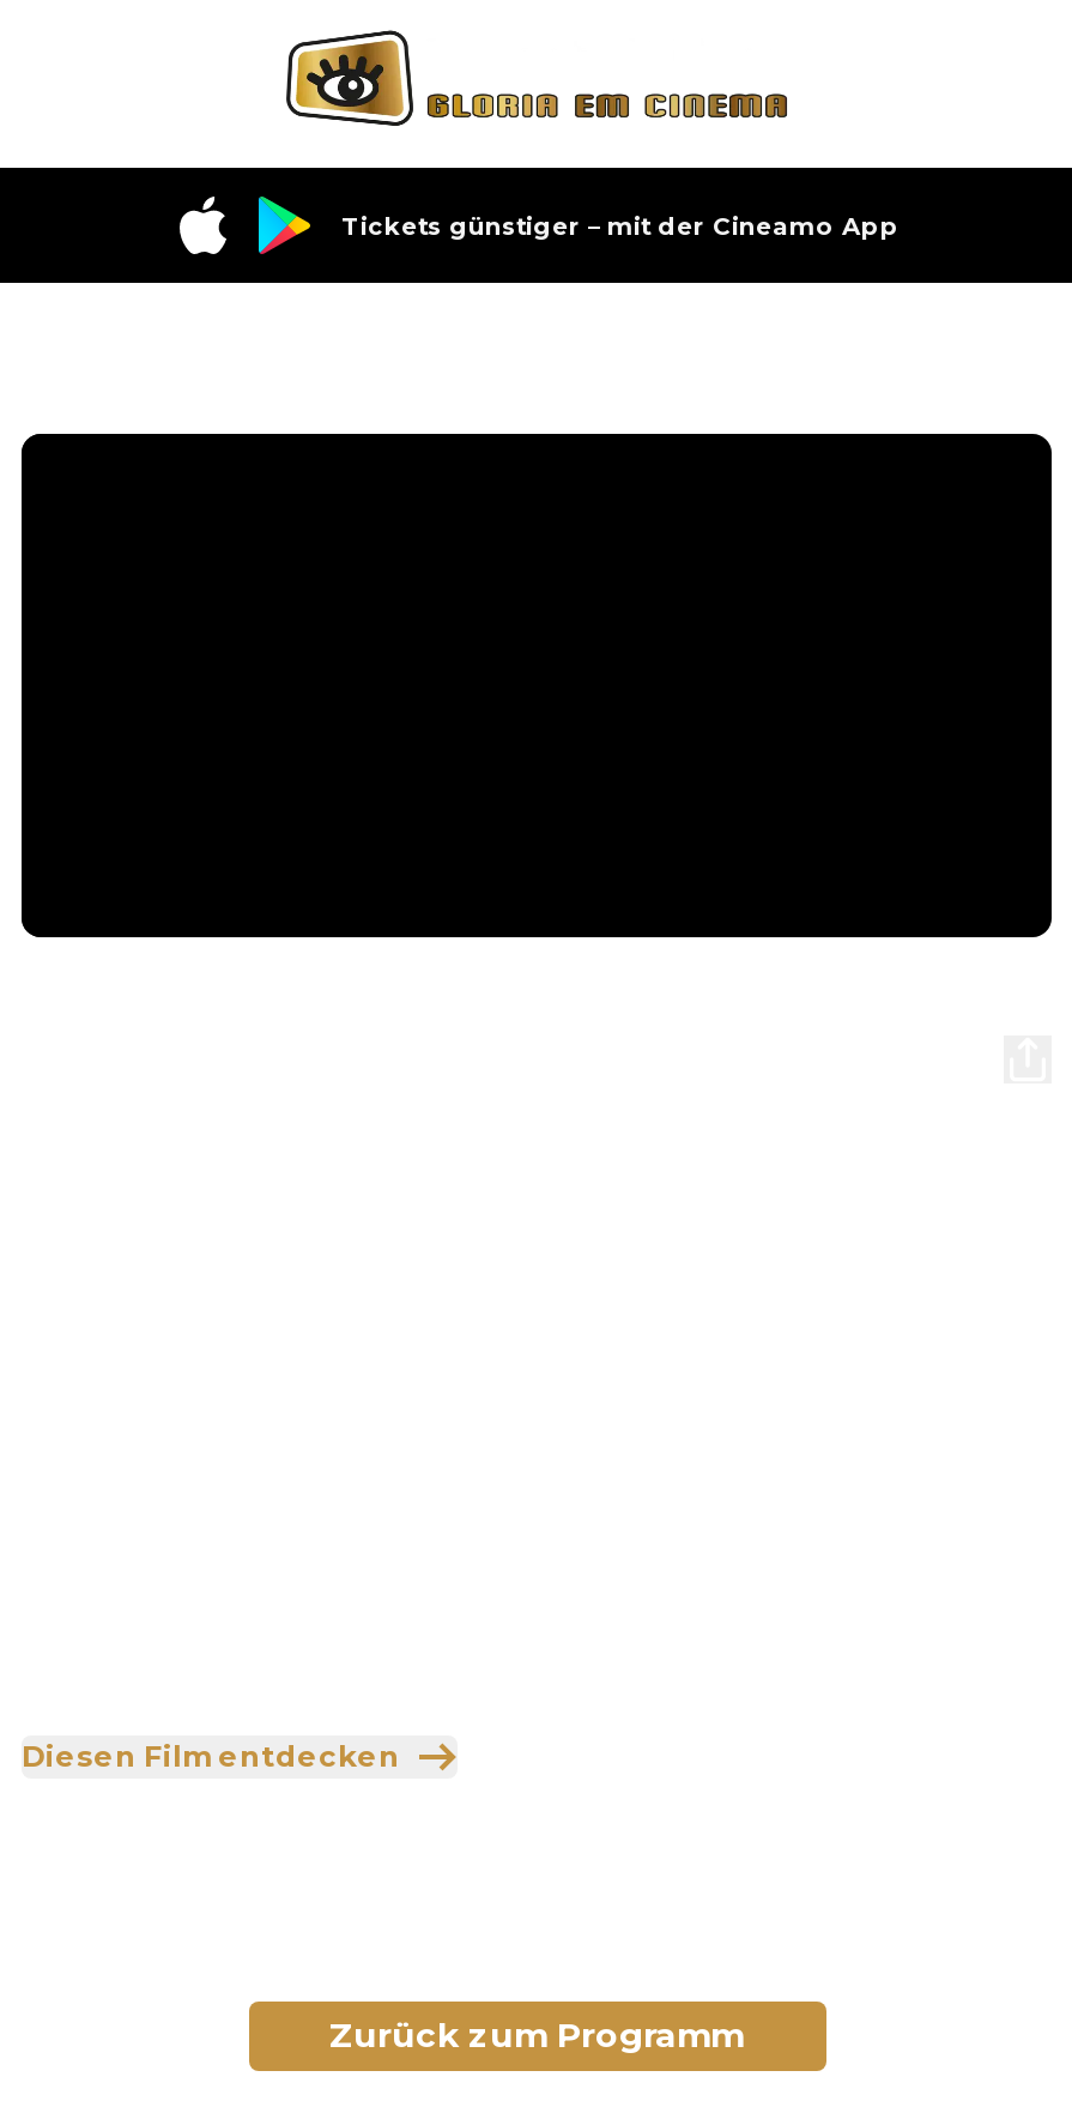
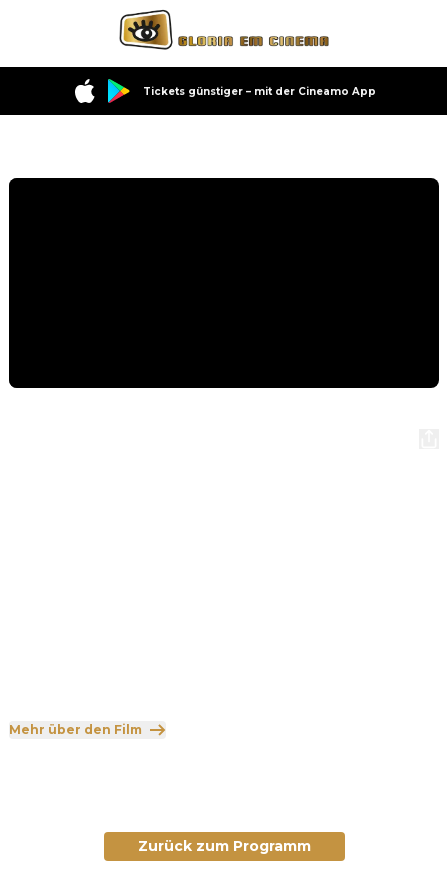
[22,1738,400,1774] Diesen Film entdecken -> [9,722,142,737] Mehr über den Film

